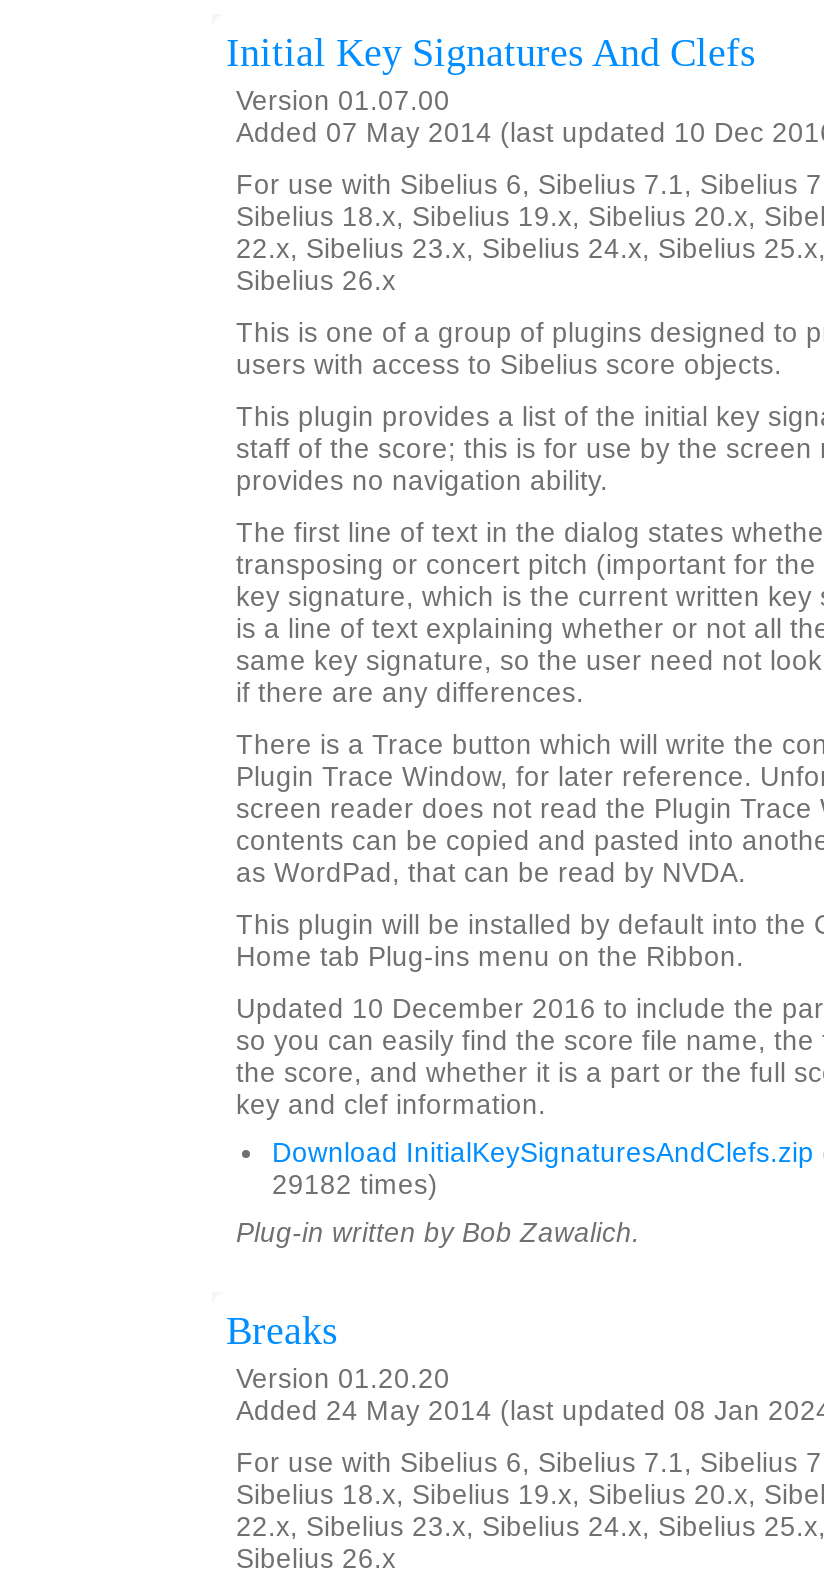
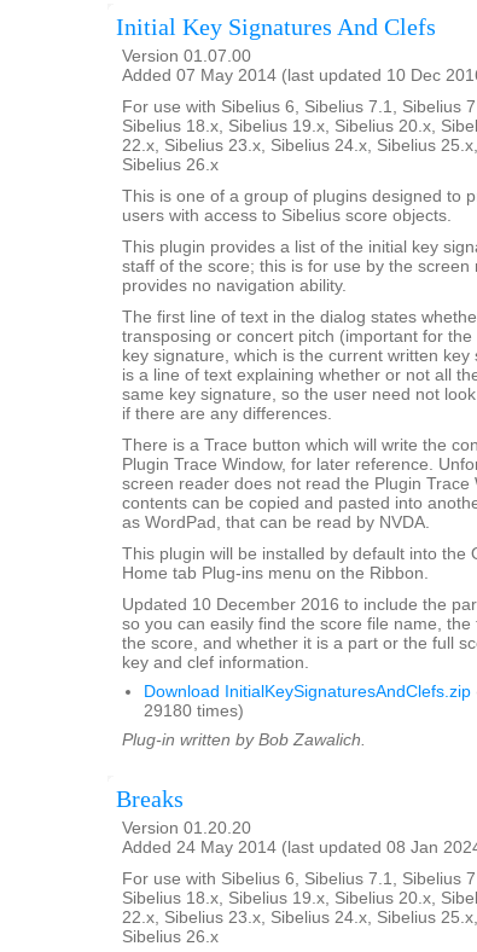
[272,1170,438,1200] 29182 times) -> [144,702,244,720] 29180 times)

